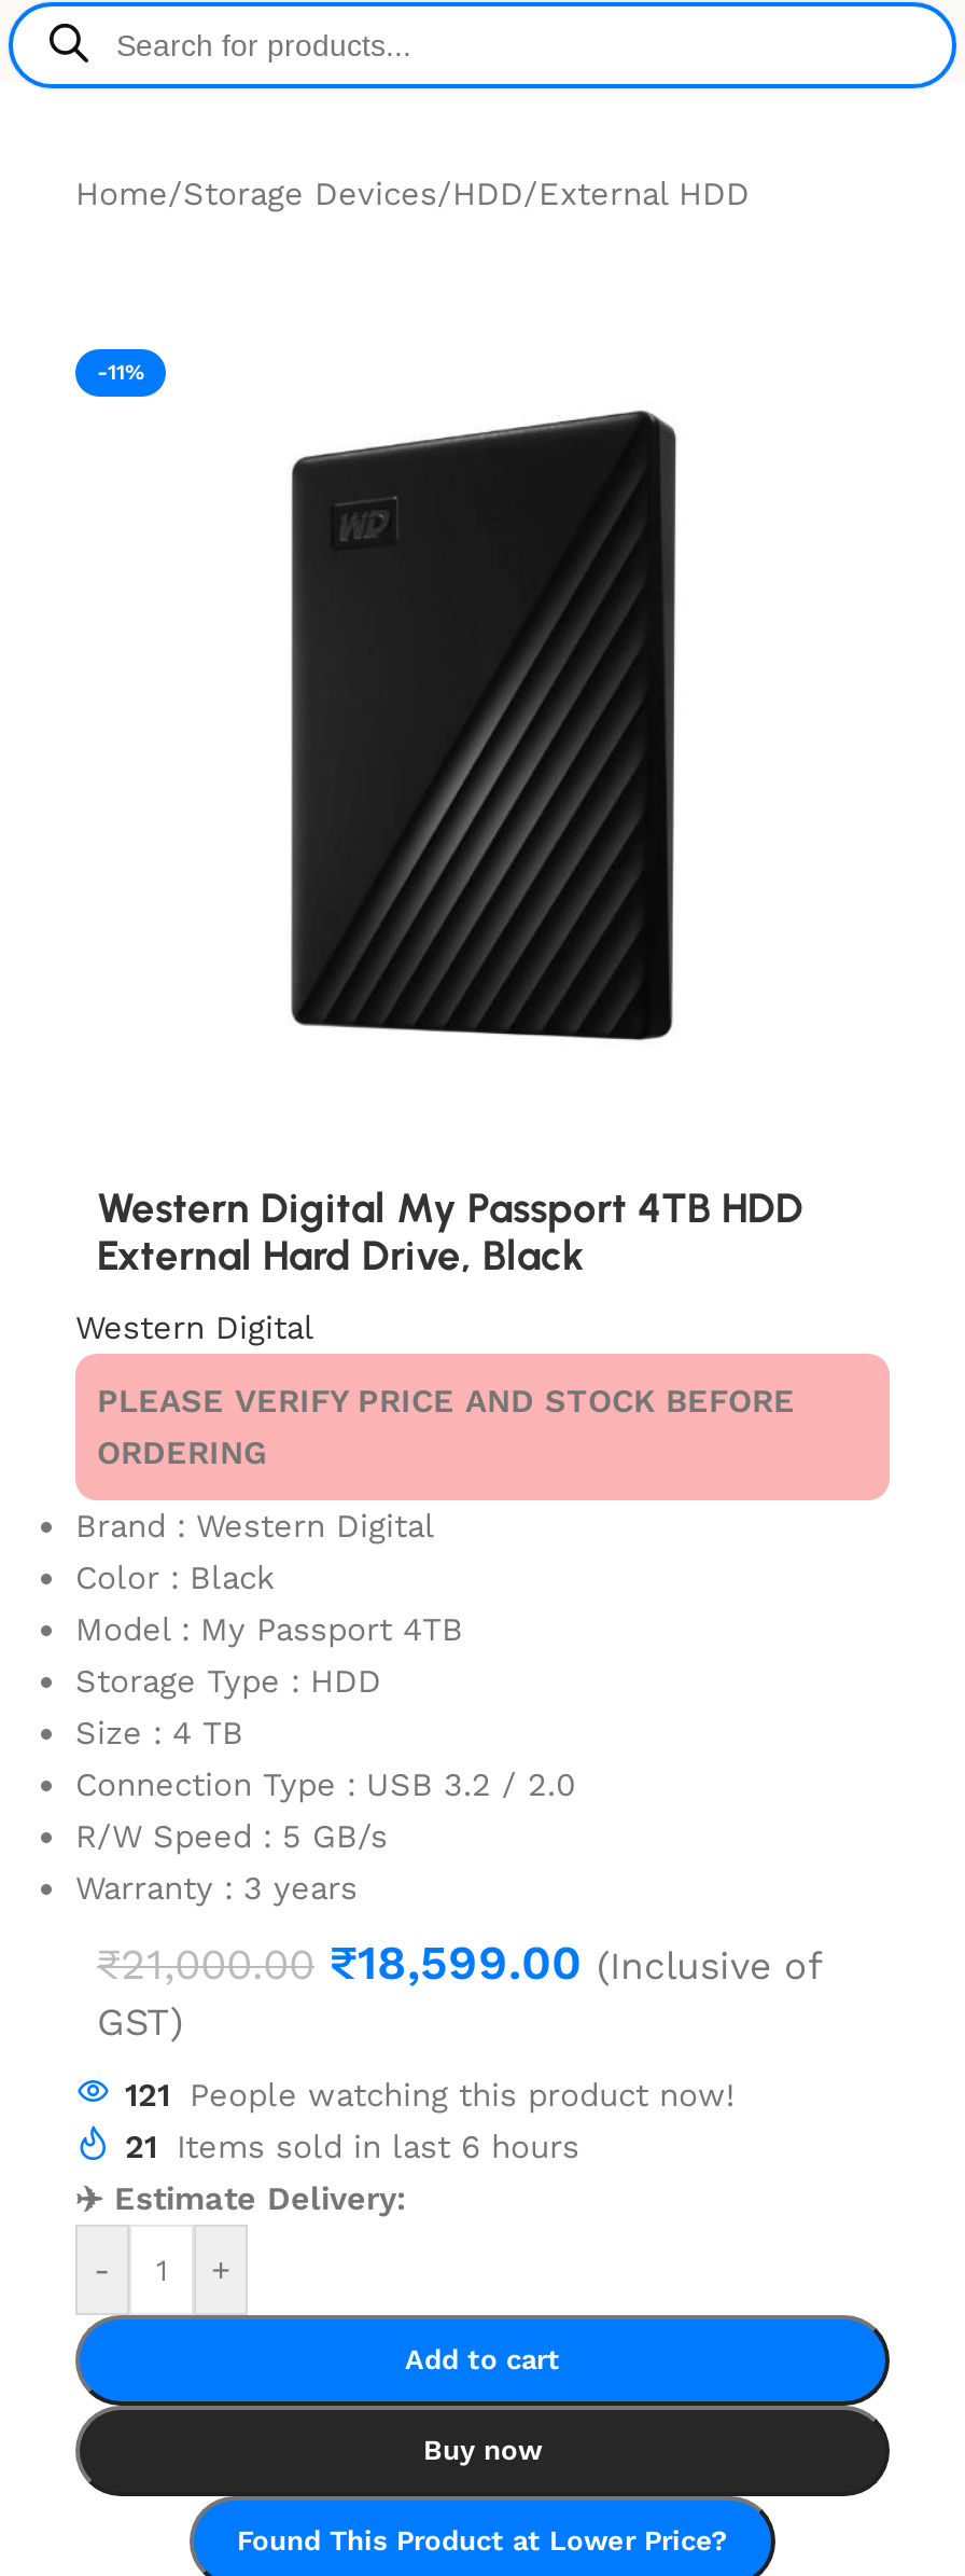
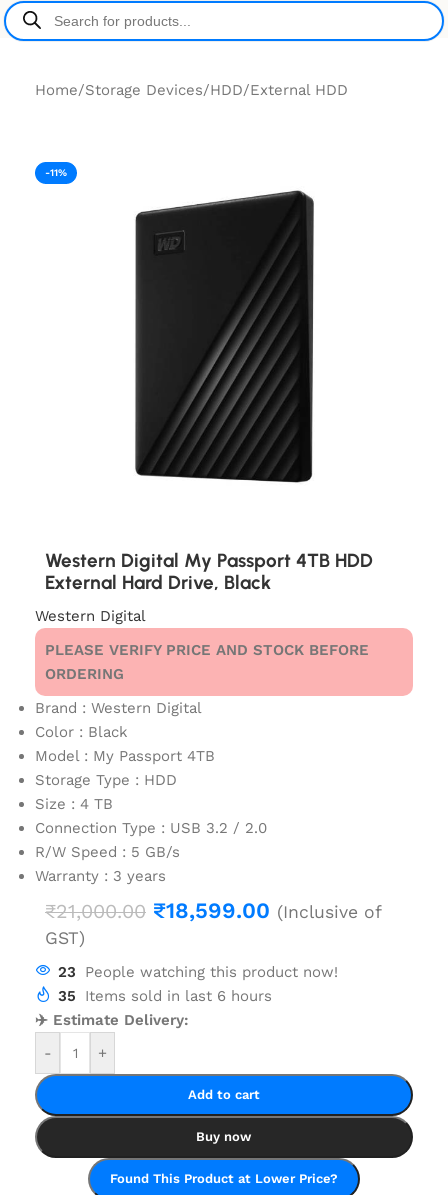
[125,2076,735,2115] 121 People watching this product now! -> [58,963,338,981] 23 People watching this product now!
[125,2128,579,2166] 21 Items sold in last 6 hours -> [58,987,272,1005] 35 Items sold in last 6 hours

